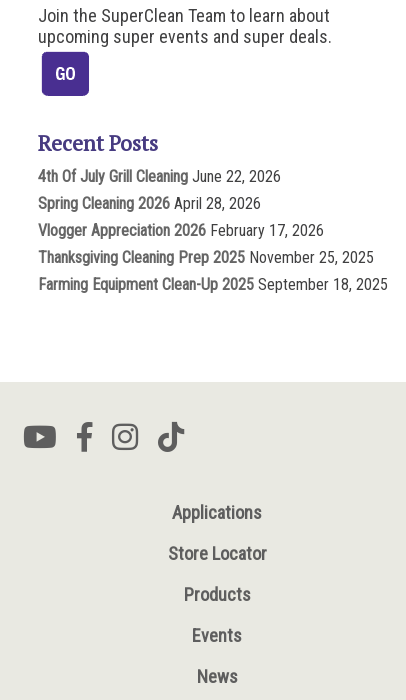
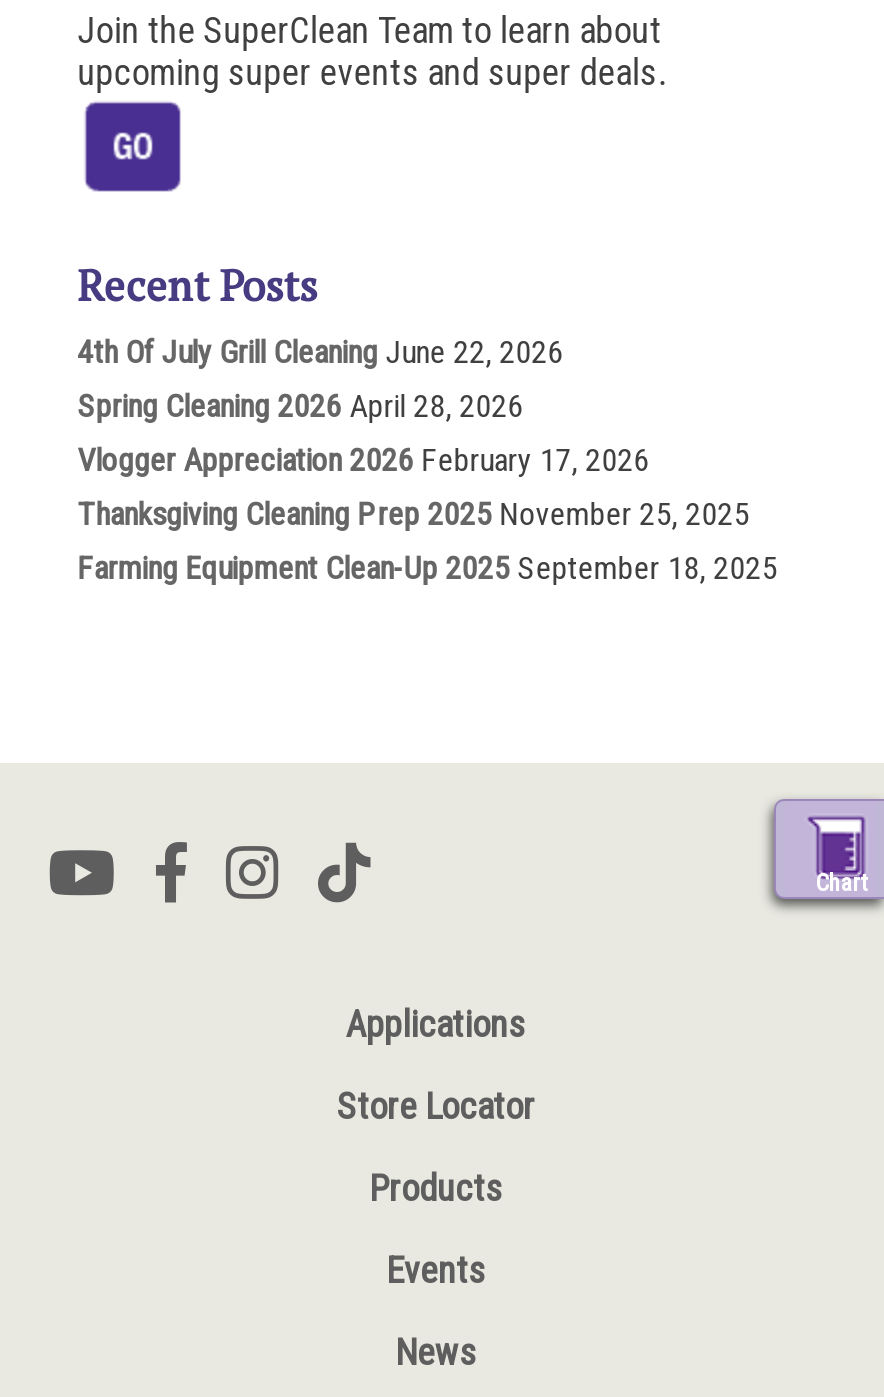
none -> [766,797,878,911] [image] | Chart

